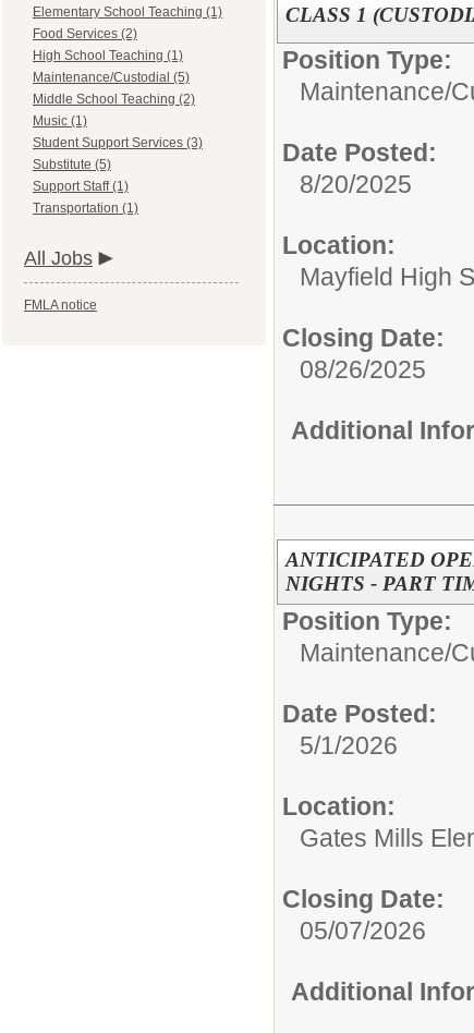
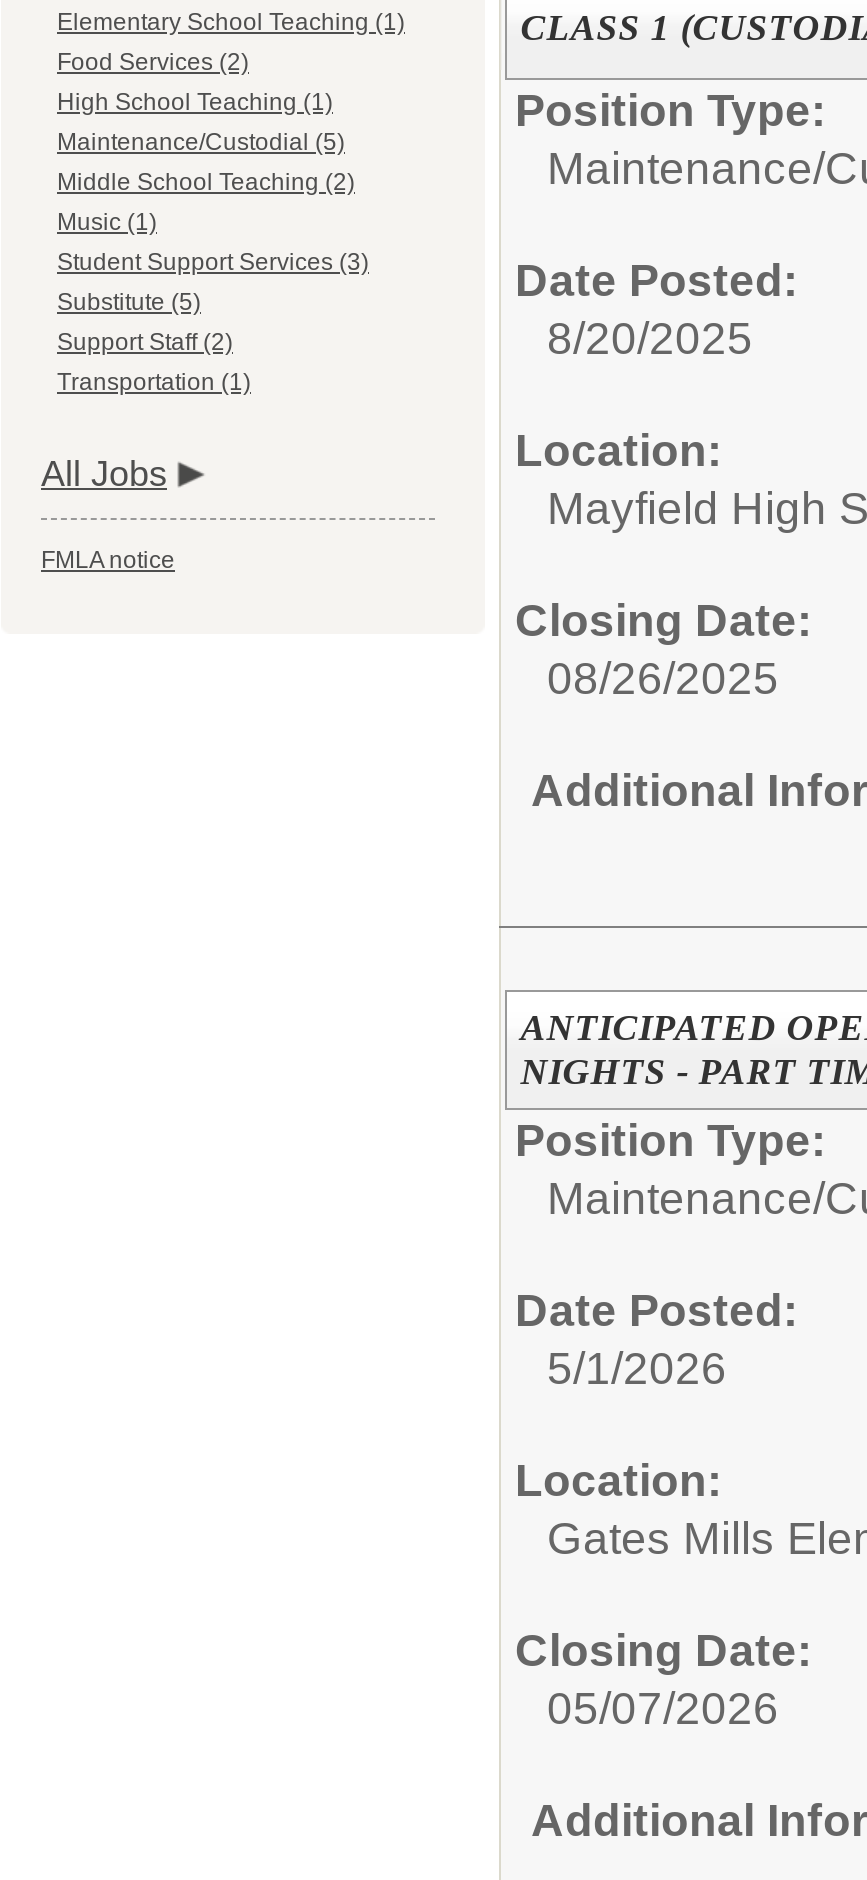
[33,179,129,194] Support Staff (1) -> [57,328,233,356] Support Staff (2)

